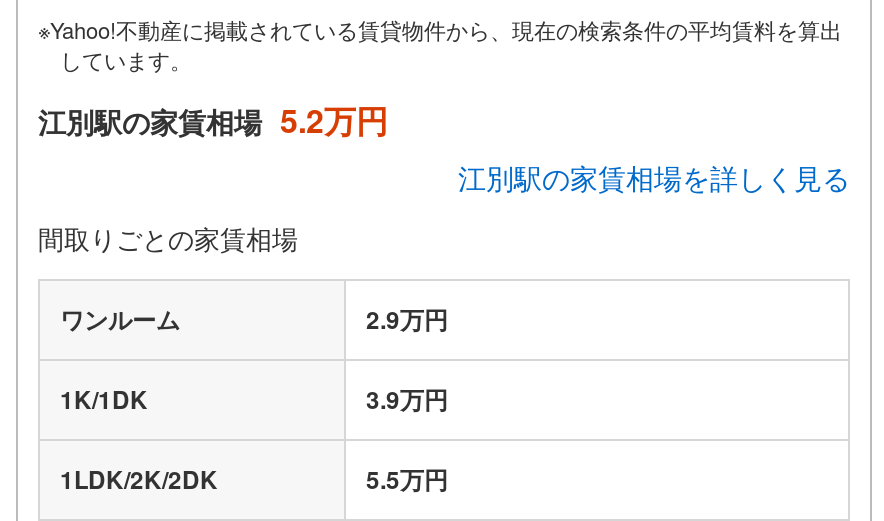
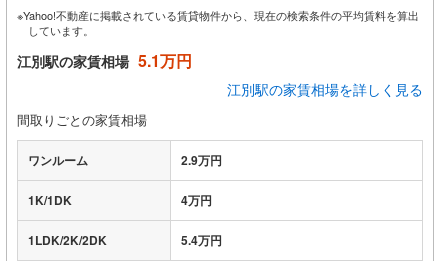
[38,97,388,143] 江別駅の家賃相場 5.2万円 -> [17,49,192,72] 江別駅の家賃相場 5.1万円
[366,381,448,417] 3.9万円 -> [181,191,212,209] 4万円
[366,461,448,497] 5.5万円 -> [181,231,222,249] 5.4万円

